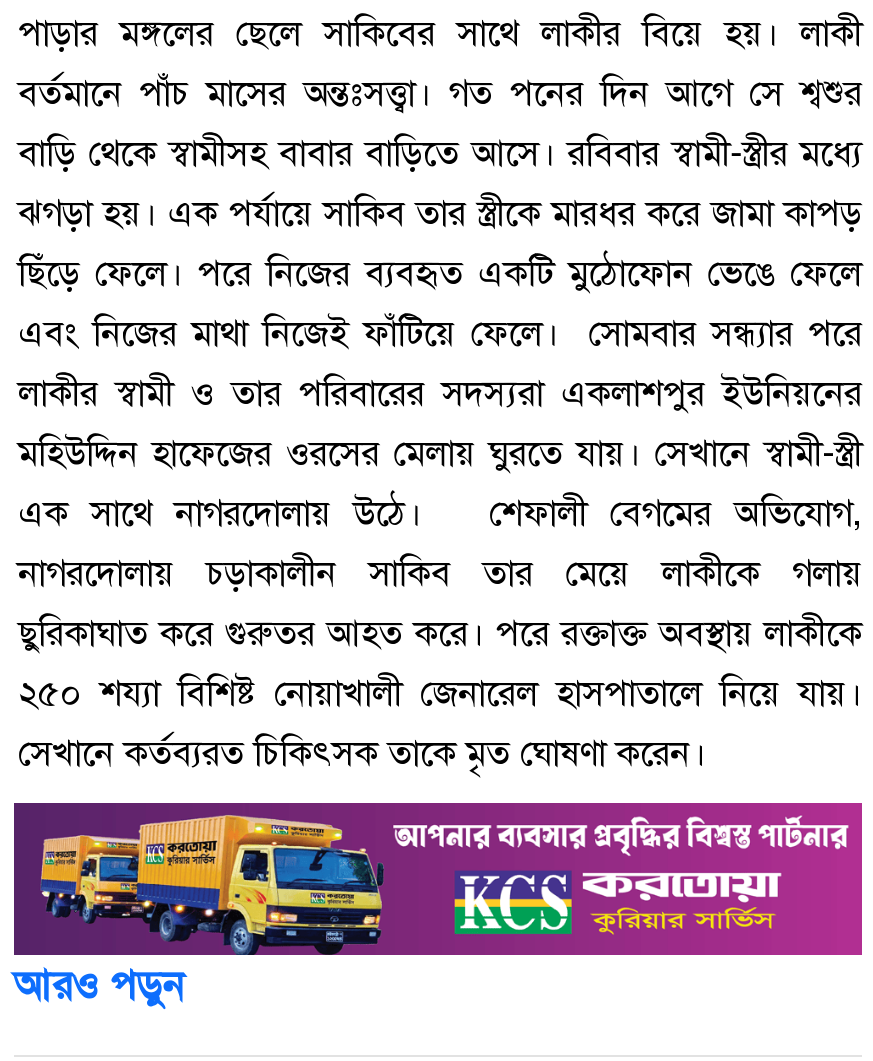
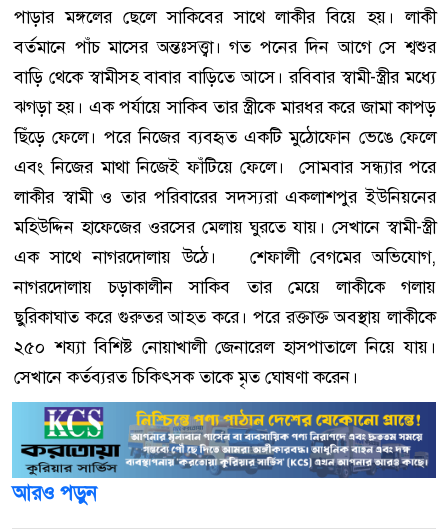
[12,801,864,957] [image] -> [11,401,437,479] [image]

